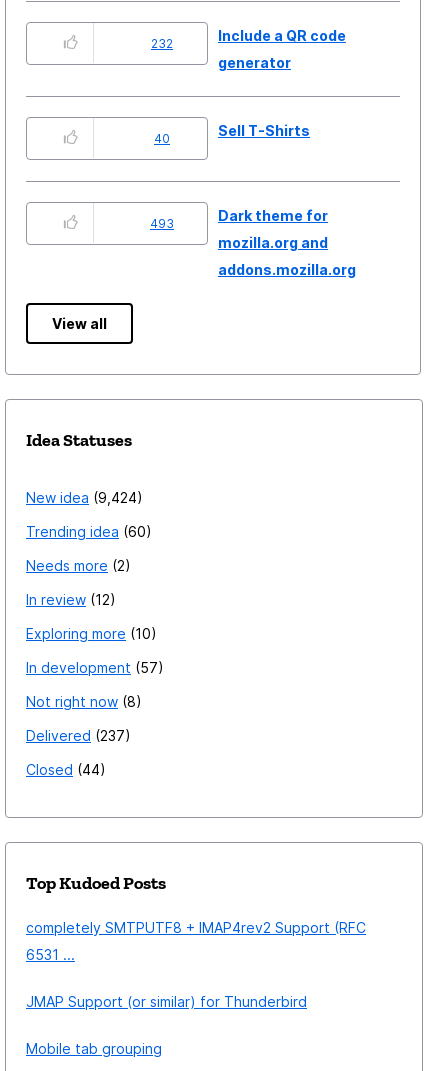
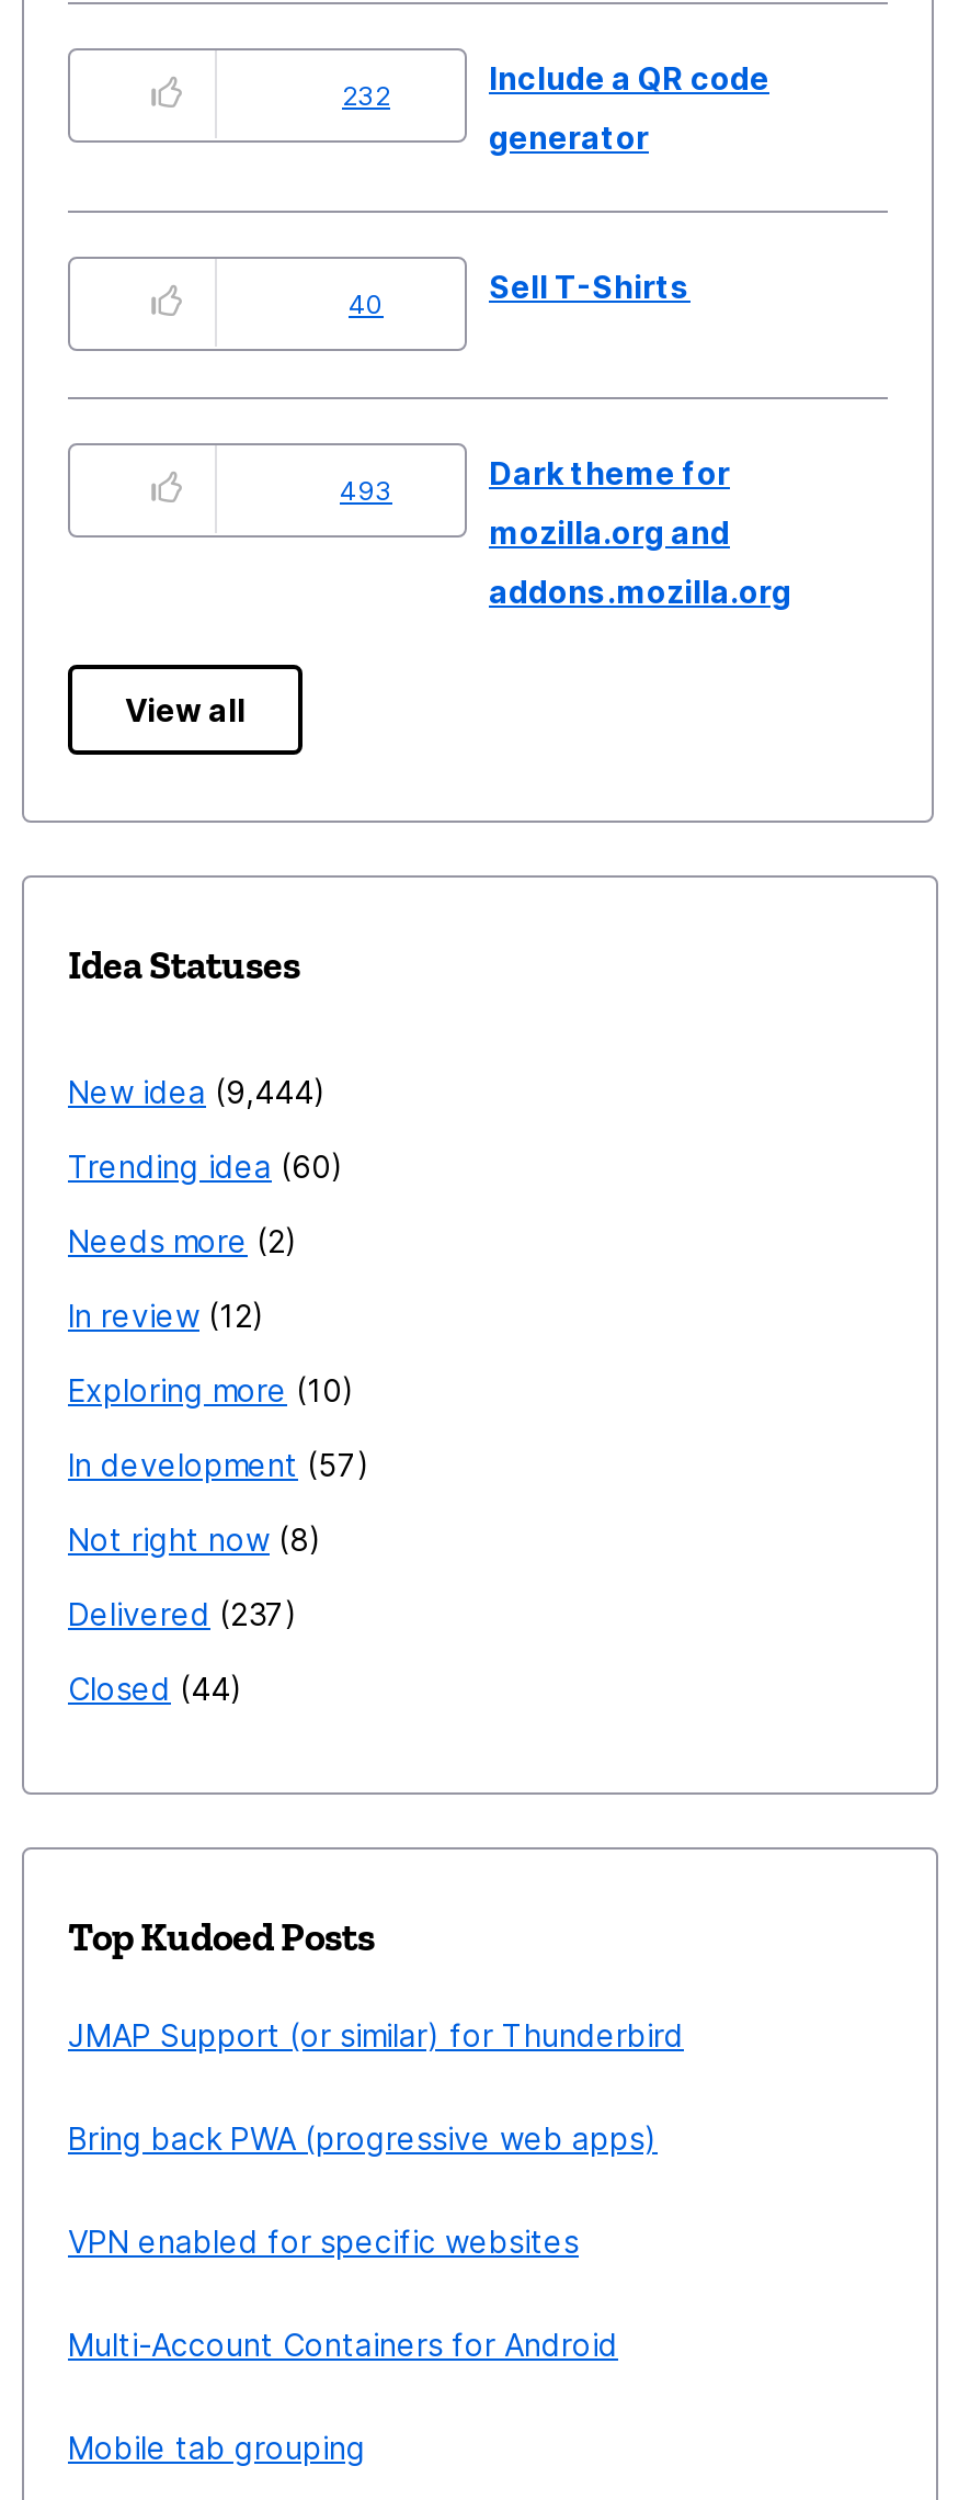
[26,489,137,506] New idea 9,424 -> [68,1073,313,1110] New idea 9,444
[26,919,366,963] completely SMTPUTF8 + IMAP4rev2 Support (RFC | 6531 ... -> none
moved [26,993,307,1010] -> [68,2016,684,2054]: JMAP Support (or similar) for Thunderbird
none -> [68,2119,658,2363] Bring back PWA (progressive web apps) | VPN enabled for specific websites | Multi-Account Containers for Android

